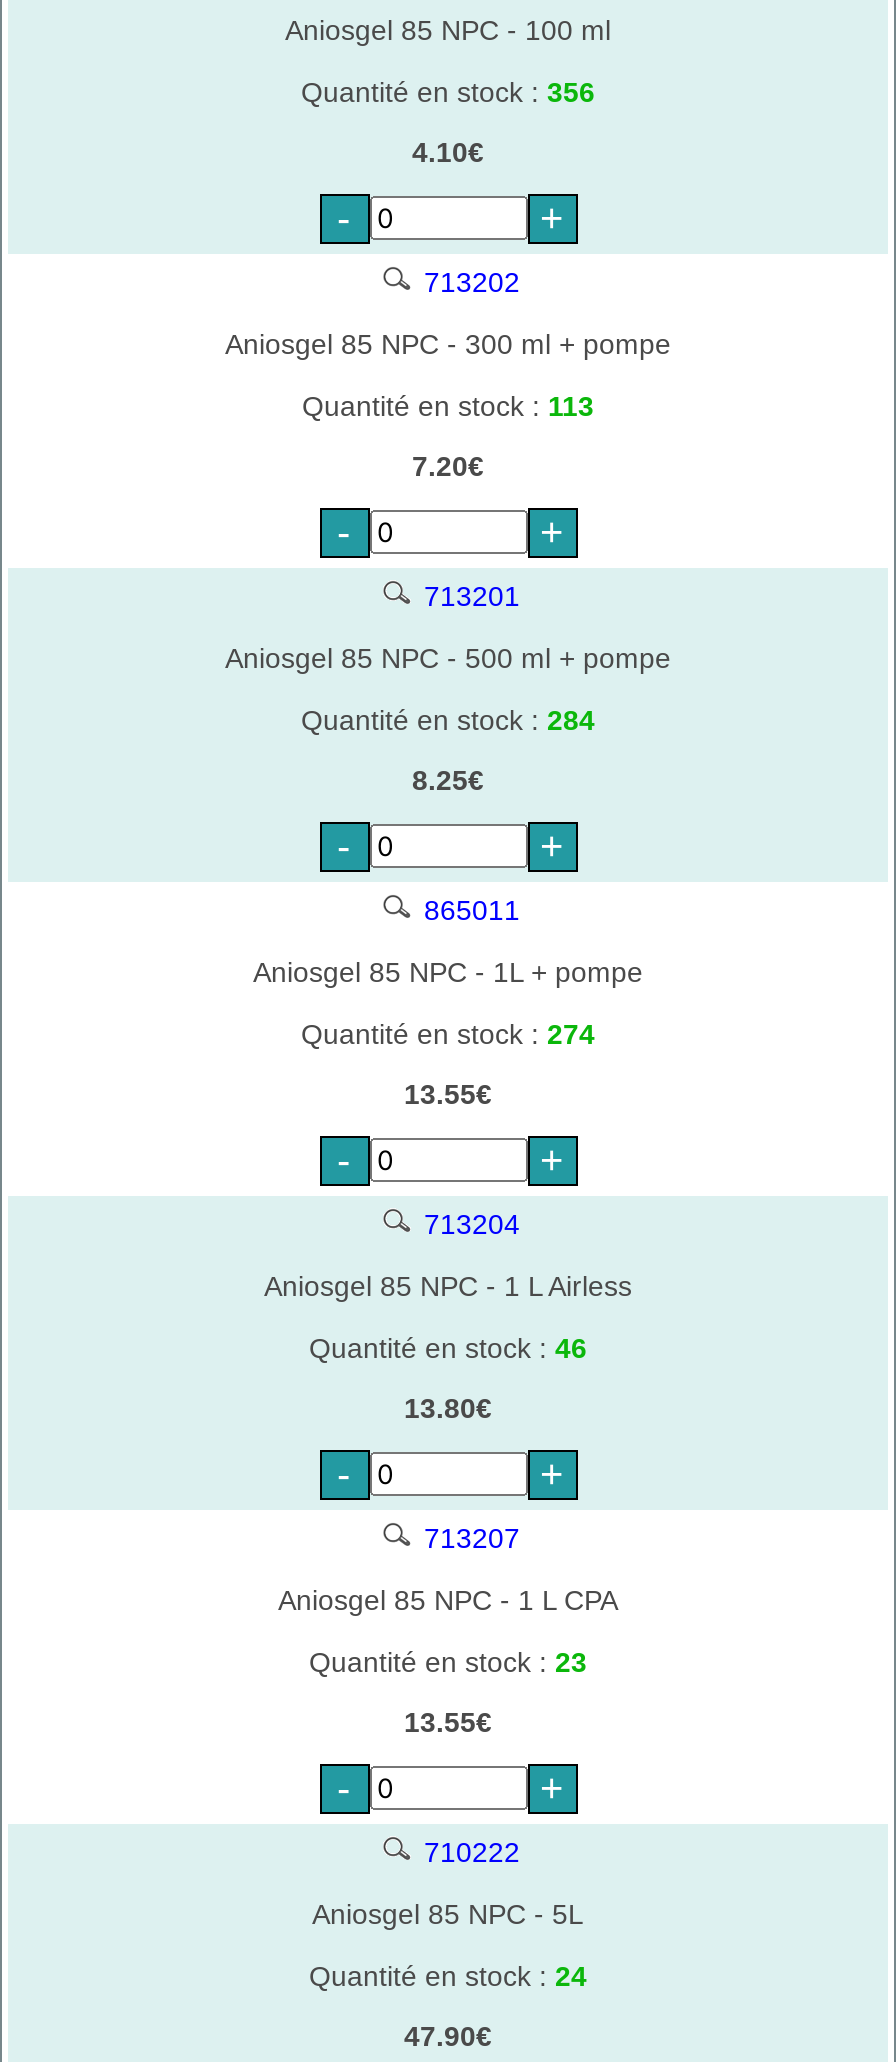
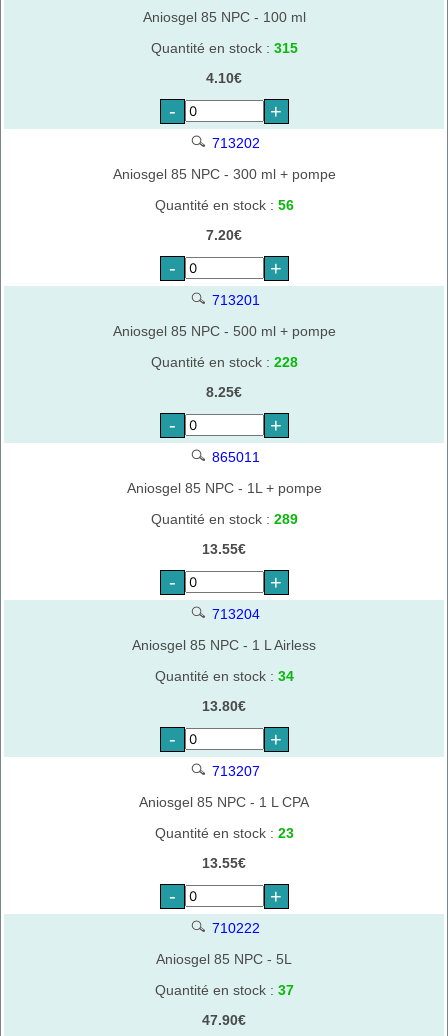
[301,75,595,107] Quantité en stock : 356 -> [150,40,297,56] Quantité en stock : 315
[302,389,594,421] Quantité en stock : 113 -> [154,197,293,213] Quantité en stock : 56
[301,703,595,735] Quantité en stock : 284 -> [150,354,297,370] Quantité en stock : 228
[301,1017,595,1049] Quantité en stock : 274 -> [150,511,297,527] Quantité en stock : 289
[309,1331,587,1363] Quantité en stock : 46 -> [154,668,293,684] Quantité en stock : 34
[309,1959,587,1991] Quantité en stock : 24 -> [154,981,293,997] Quantité en stock : 37

